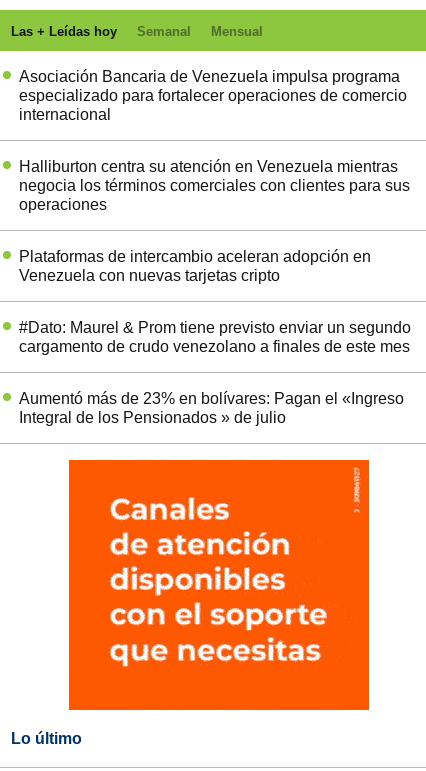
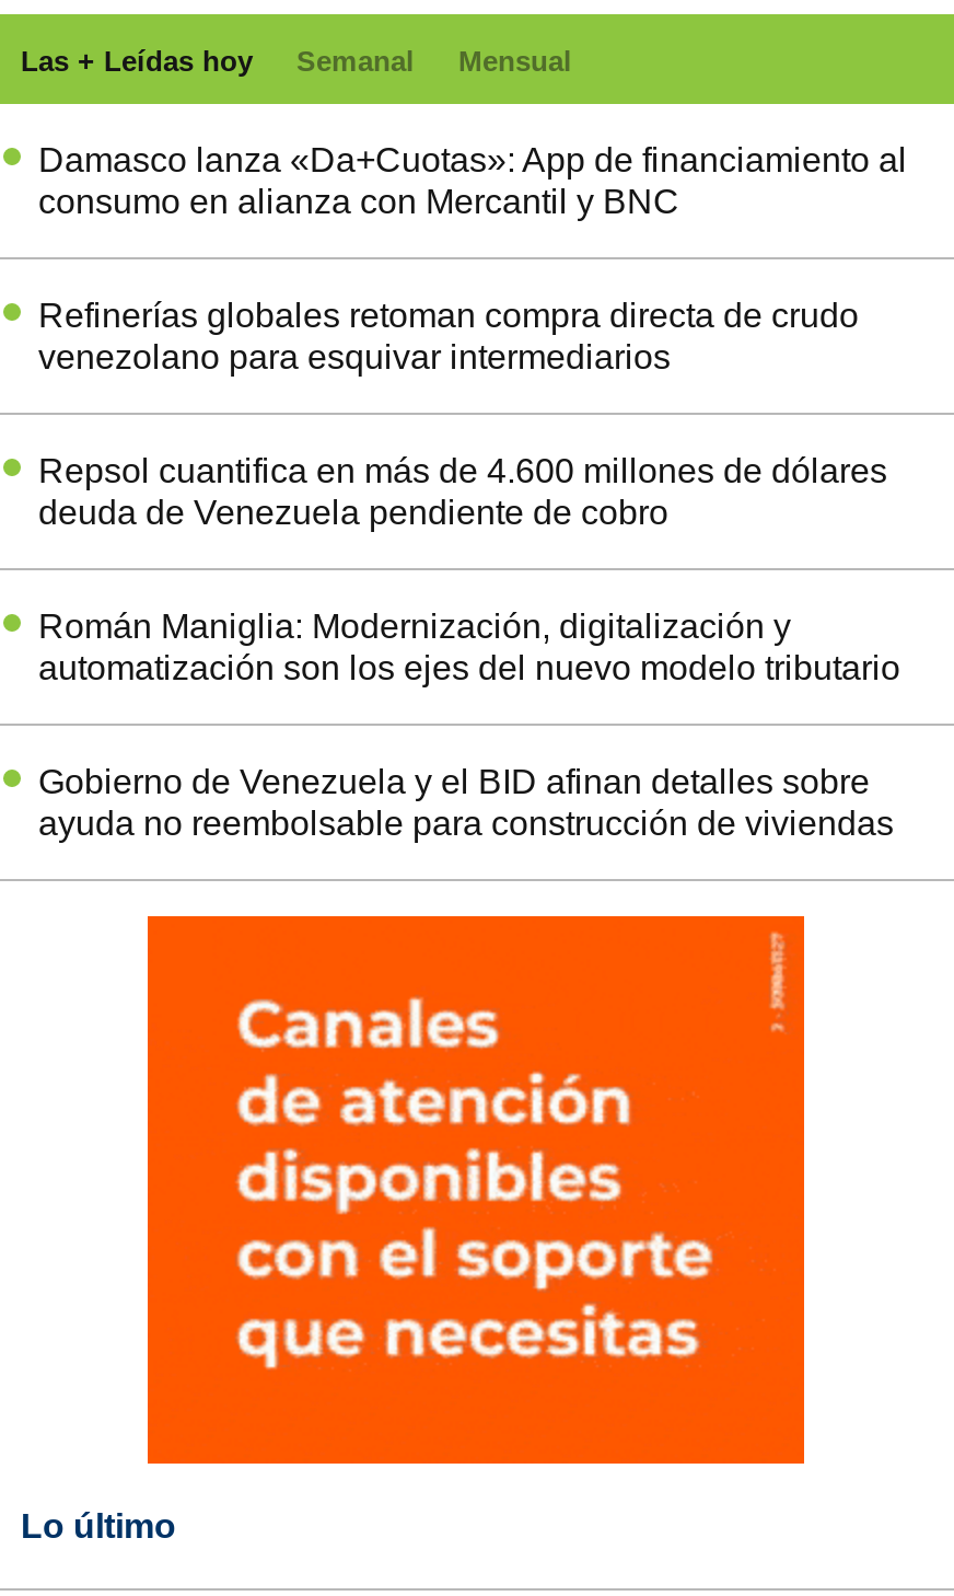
[19,68,407,123] Asociación Bancaria de Venezuela impulsa programa | especializado para fortalecer operaciones de comercio | internacional -> [38,141,907,220] Damasco lanza «Da+Cuotas»: App de financiamiento al | consumo en alianza con Mercantil y BNC
[19,158,410,213] Halliburton centra su atención en Venezuela mientras | negocia los términos comerciales con clientes para sus | operaciones -> [38,296,859,375] Refinerías globales retoman compra directa de crudo | venezolano para esquivar intermediarios
[19,248,371,284] Plataformas de intercambio aceleran adopción en | Venezuela con nuevas tarjetas cripto -> [38,452,887,531] Repsol cuantifica en más de 4.600 millones de dólares | deuda de Venezuela pendiente de cobro
[19,319,411,355] #Dato: Maurel & Prom tiene previsto enviar un segundo | cargamento de crudo venezolano a finales de este mes -> [38,607,900,686] Román Maniglia: Modernización, digitalización y | automatización son los ejes del nuevo modelo tributario
[19,390,404,426] Aumentó más de 23% en bolívares: Pagan el «Ingreso | Integral de los Pensionados » de julio -> [38,763,894,842] Gobierno de Venezuela y el BID afinan detalles sobre | ayuda no reembolsable para construcción de viviendas

